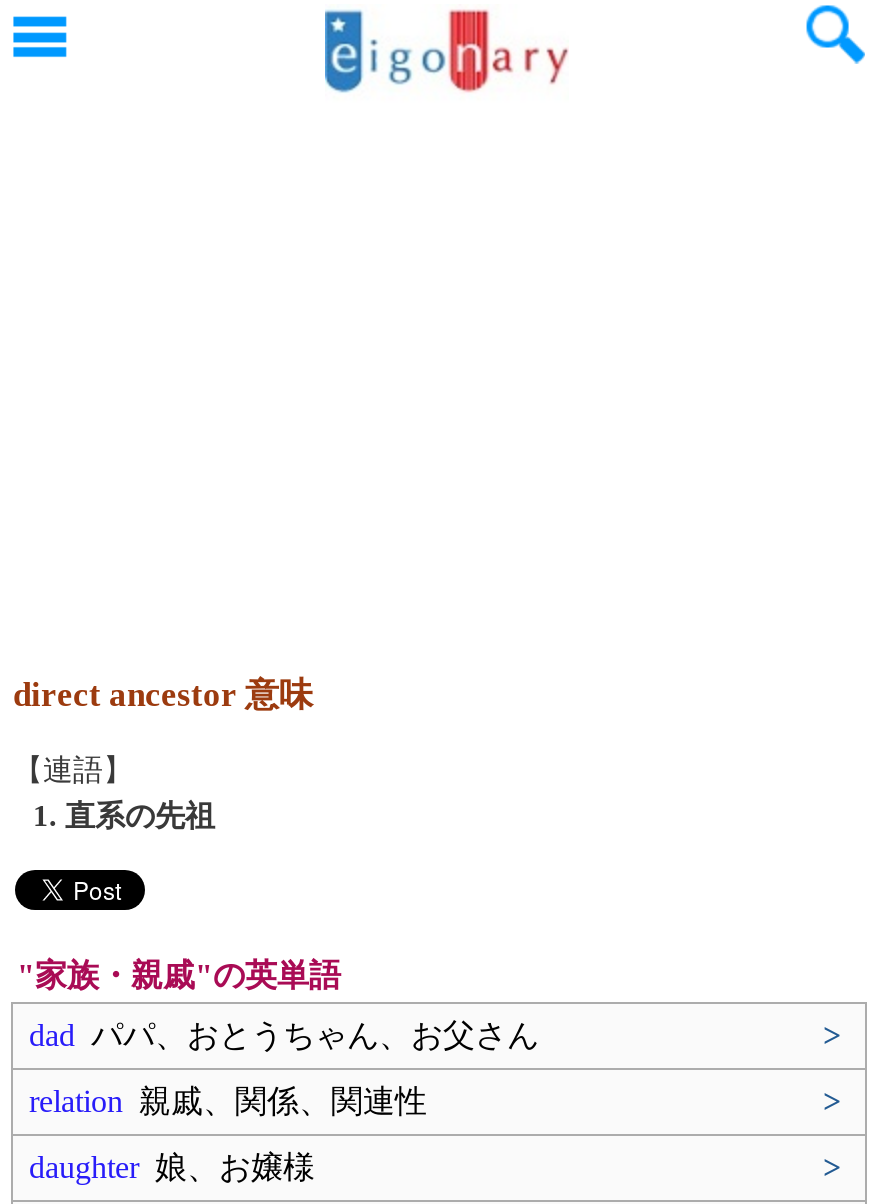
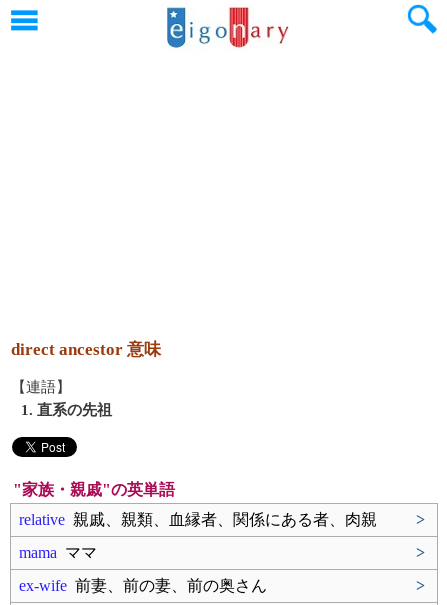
[29,1018,539,1052] dadパパ、おとうちゃん、お父さん -> [19,511,377,528] relative親戚、親類、血縁者、関係にある者、肉親
[29,1084,427,1118] relation親戚、関係、関連性 -> [19,544,97,561] mamaママ
[29,1150,315,1184] daughter娘、お嬢様 -> [19,577,267,594] ex-wife前妻、前の妻、前の奥さん

